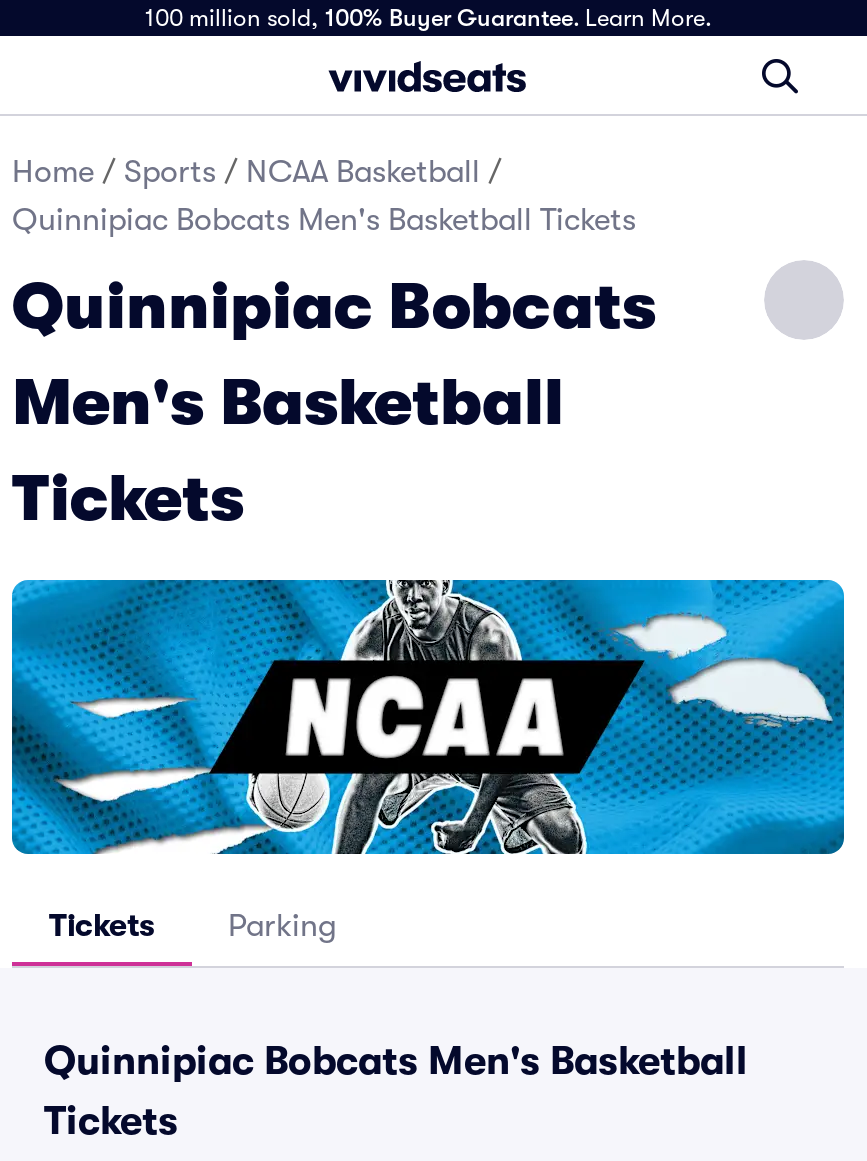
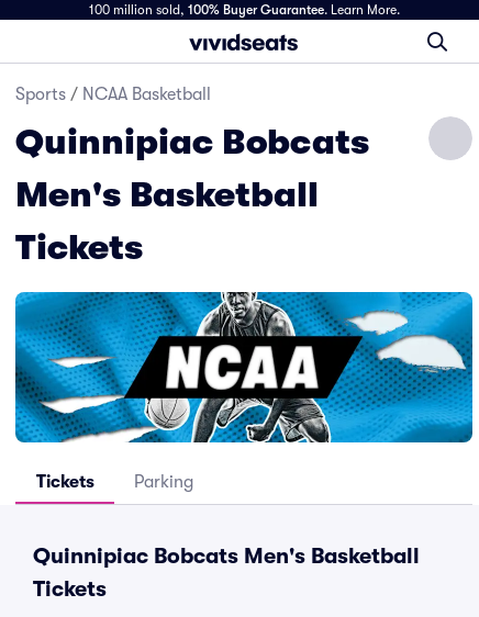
[12,154,636,238] Home / Sports / NCAA Basketball / | Quinnipiac Bobcats Men's Basketball Tickets -> [15,85,211,104] Sports / NCAA Basketball

